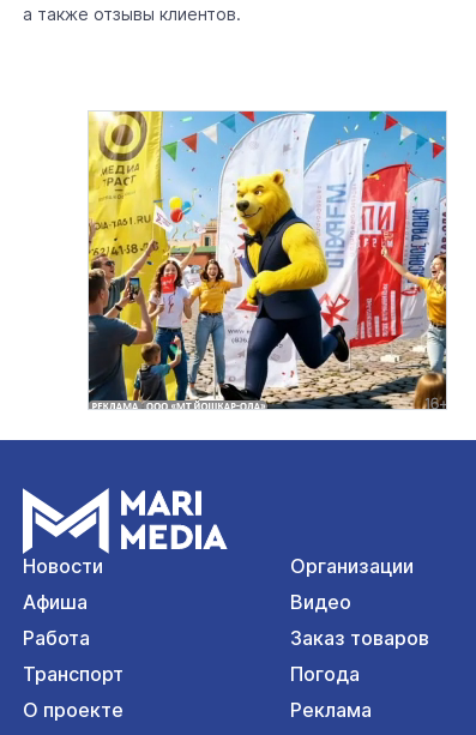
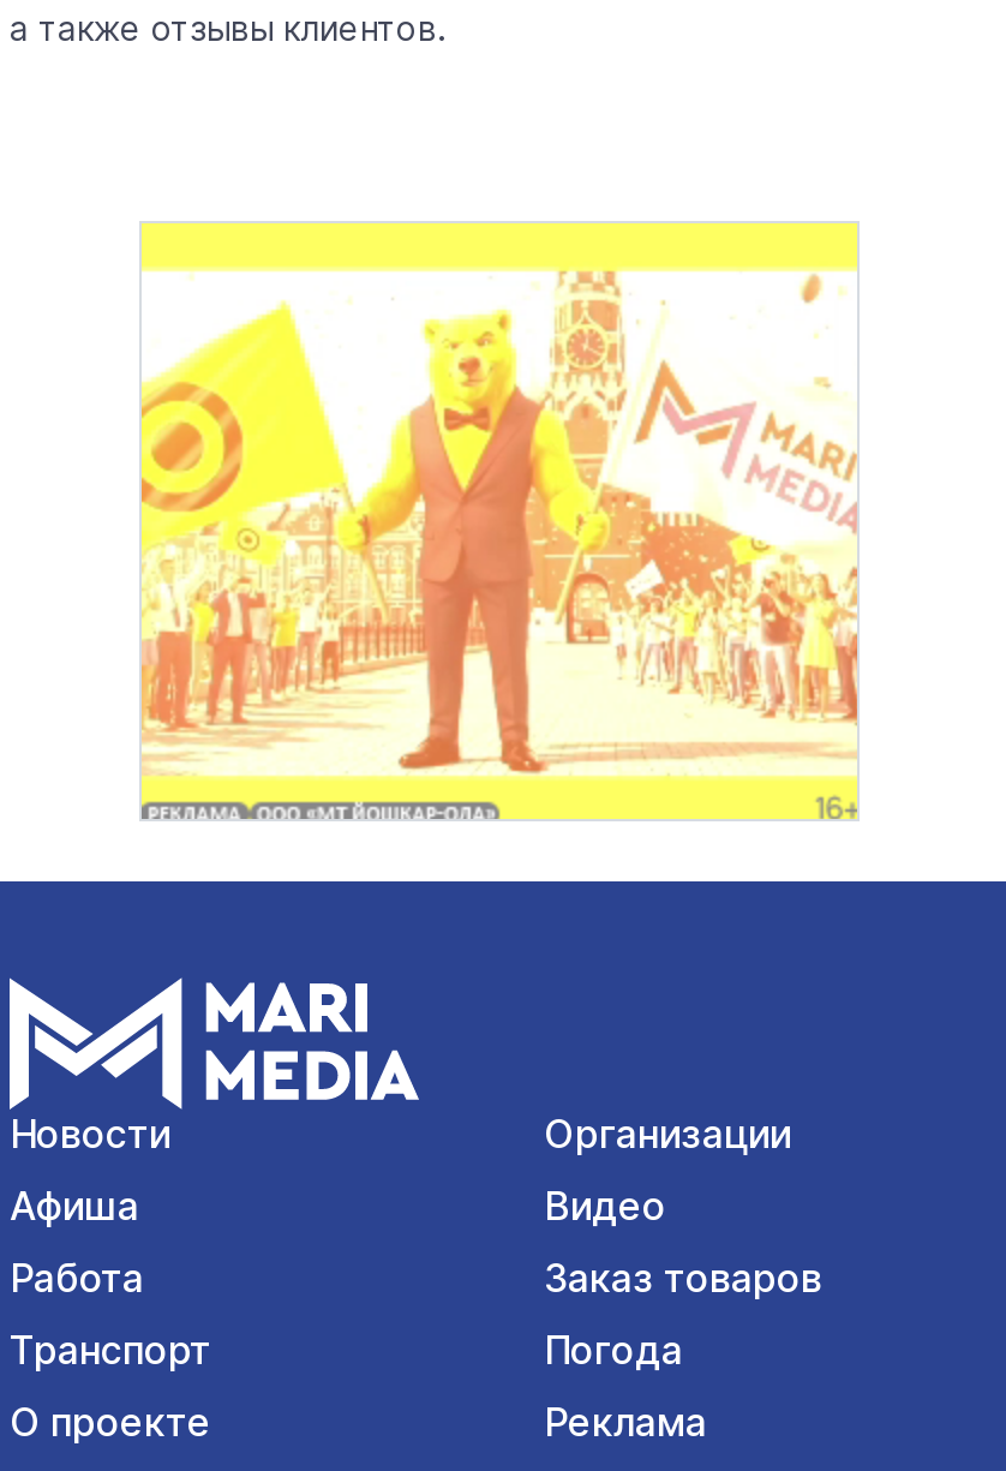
[88,110,447,410] [image] -> [139,221,860,821] [image]

